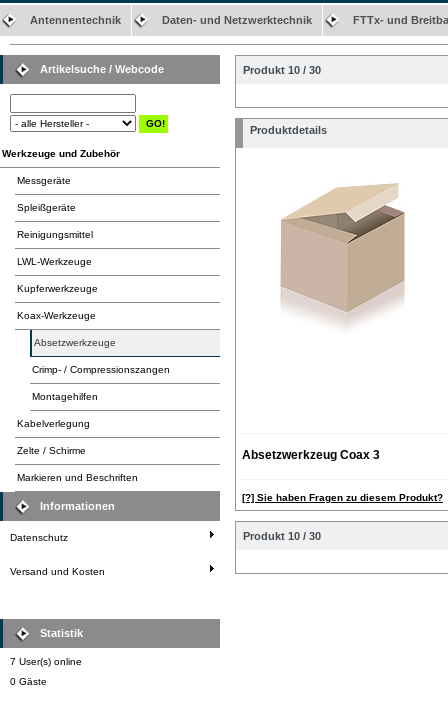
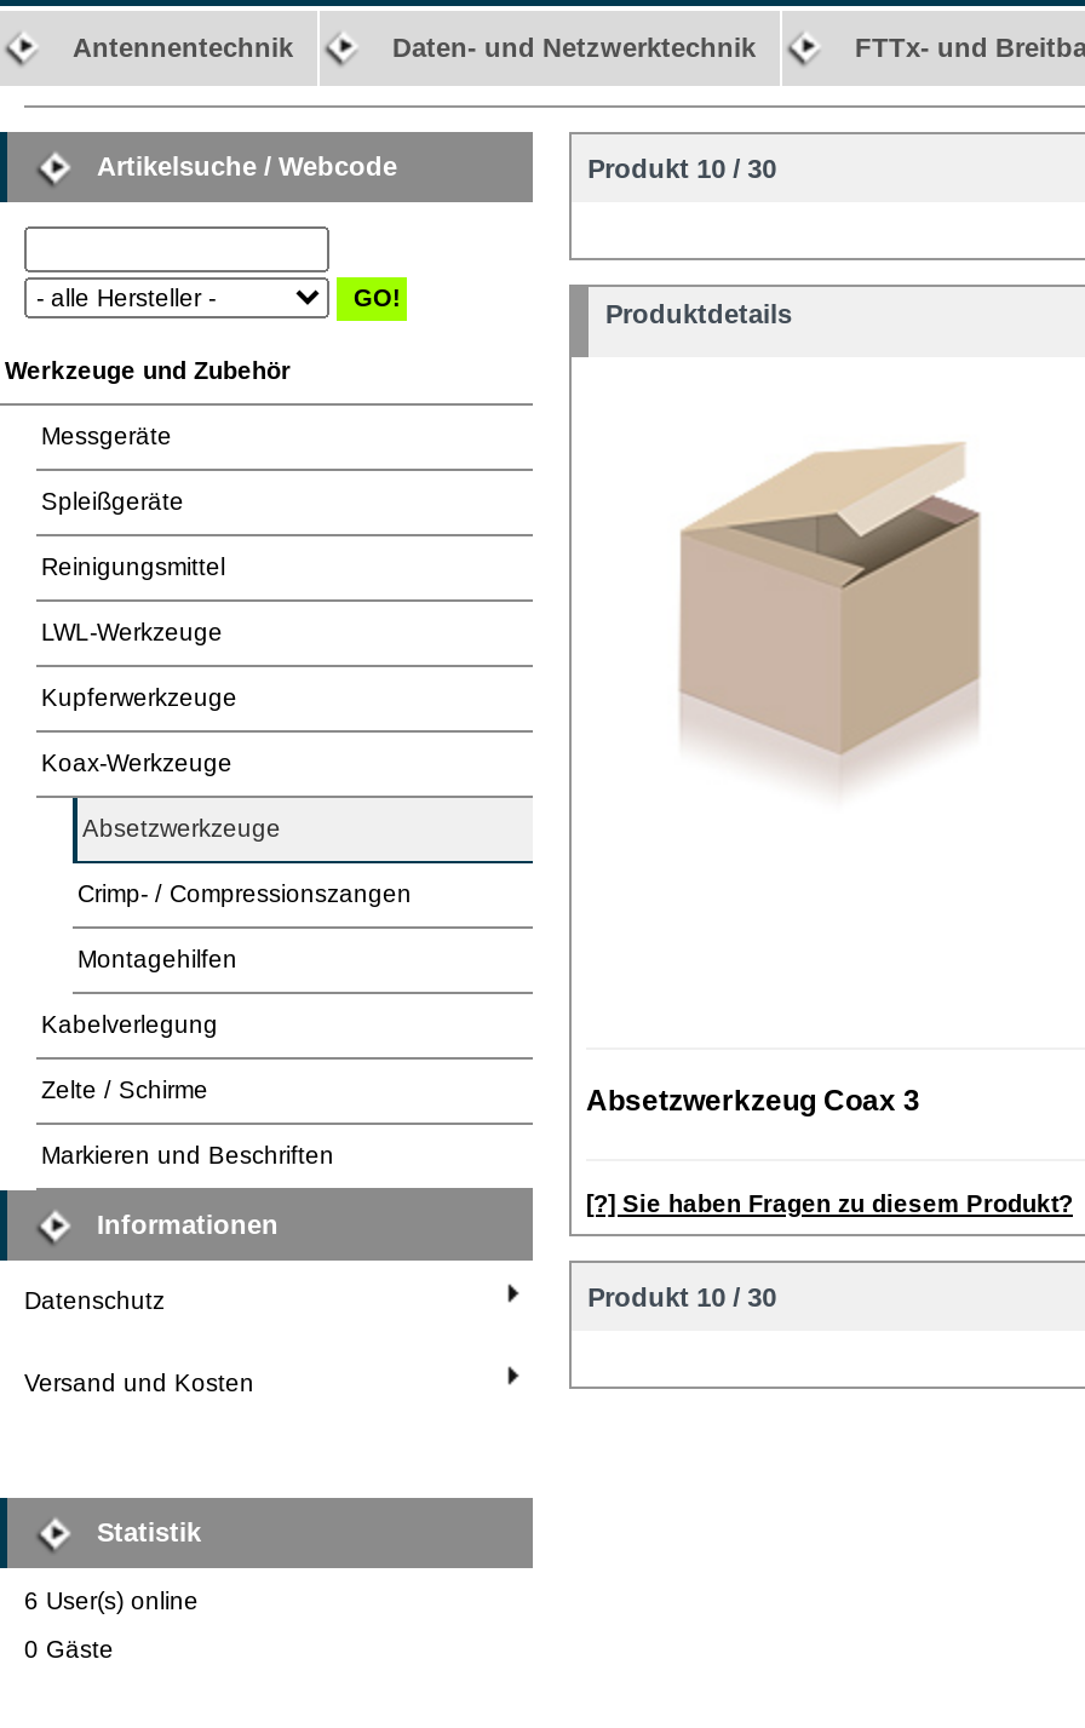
[10,656,82,667] 7 User(s) online -> [24,1588,199,1614] 6 User(s) online

